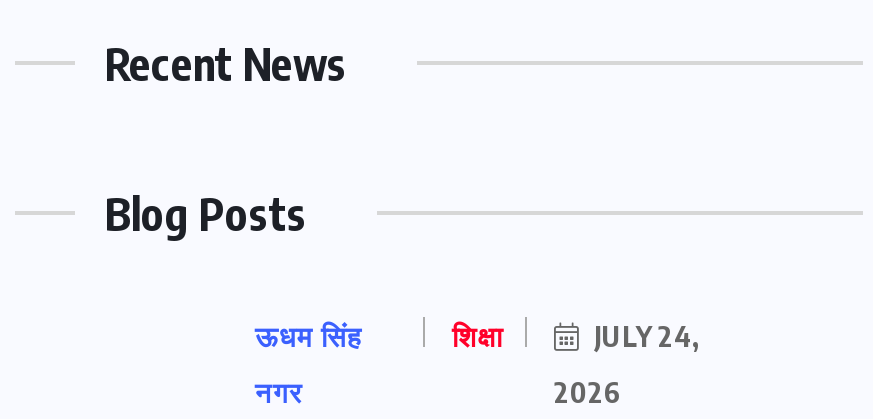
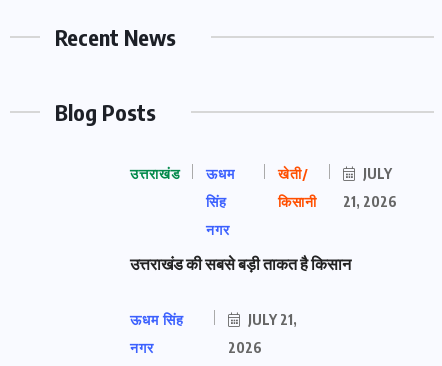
none -> [130,164,235,238] उत्तराखंड | ऊधम | सिंह | नगर
none -> [130,164,397,273] JULY | 21, 2026 | उत्तराखंड की सबसे बड़ी ताकत है किसान
none -> [278,164,317,210] खेती/ | किसानी
[452,318,700,354] शिक्षा | JULY 24, -> [245,310,297,327] JULY 21,

